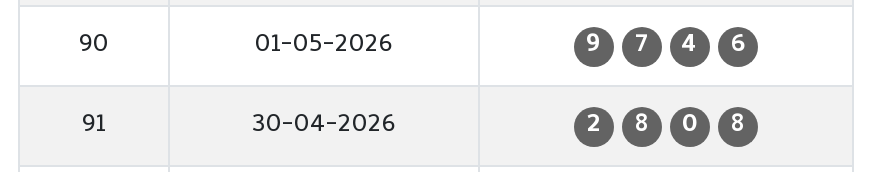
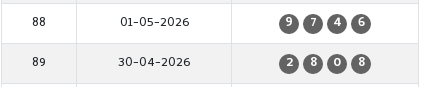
[79,23,109,69] 90 -> [32,12,46,35] 88
[82,103,106,149] 91 -> [32,52,46,75] 89

